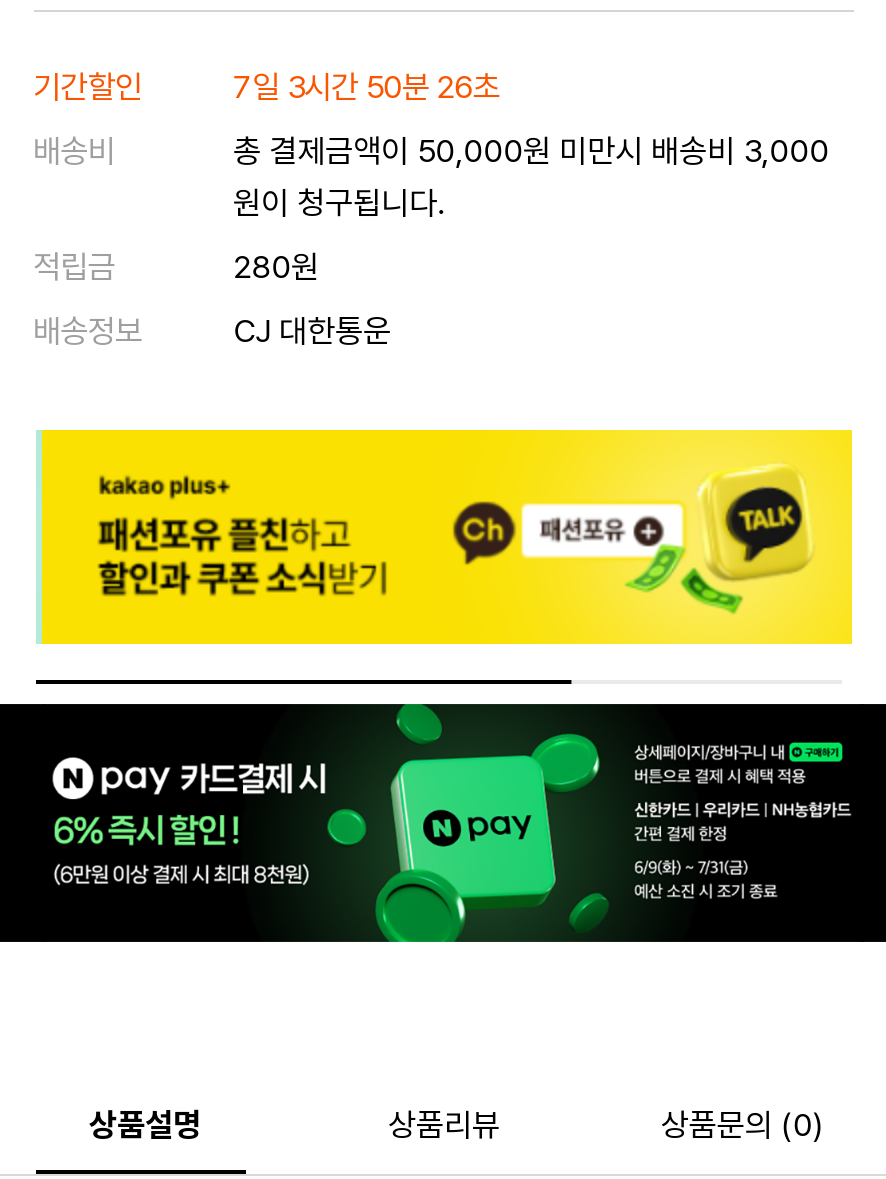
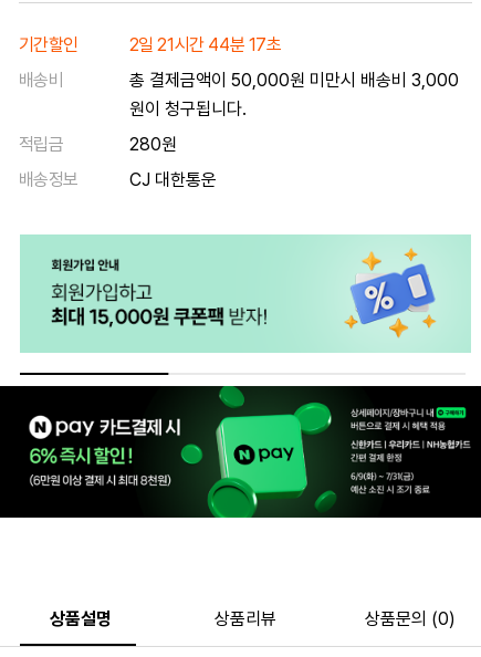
[233,69,500,107] 7일 3시간 50분 26초 -> [129,35,282,56] 2일 21시간 44분 17초
[40,428,854,646] [image] -> [23,234,471,353] [image]

